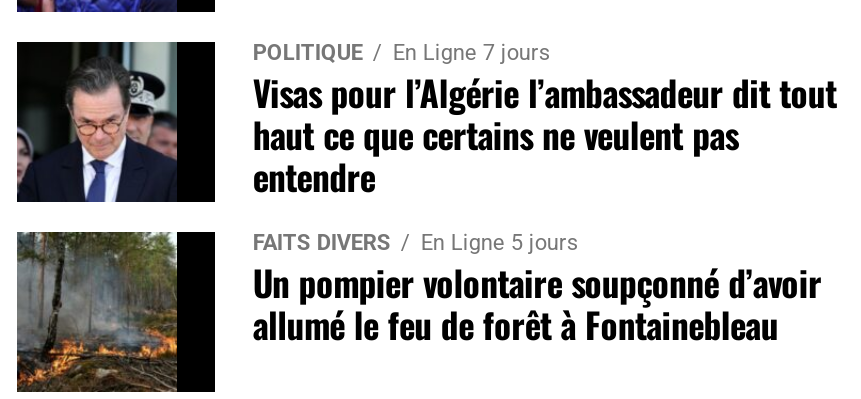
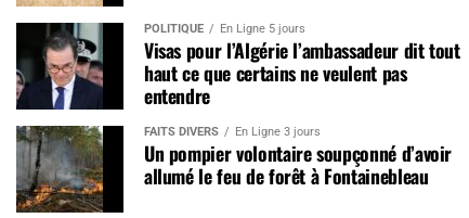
[393,40,551,66] En Ligne 7 jours -> none
moved [421,230,579,256] -> [220,21,305,36]: En Ligne 5 jours
none -> [235,125,321,139] En Ligne 3 jours

